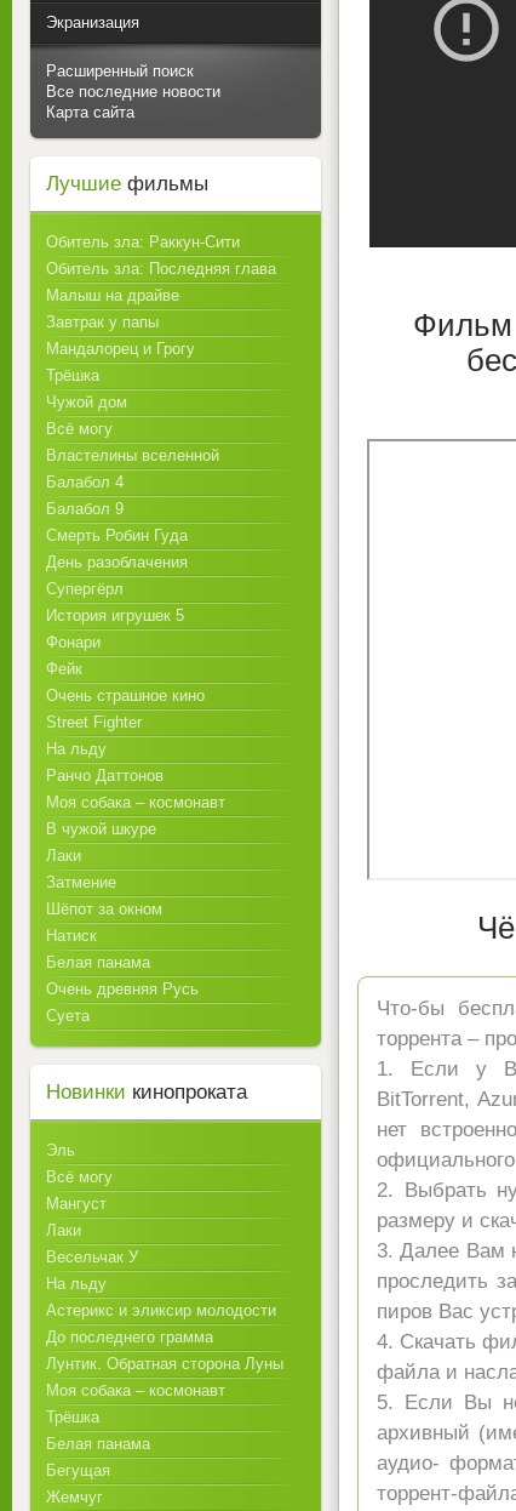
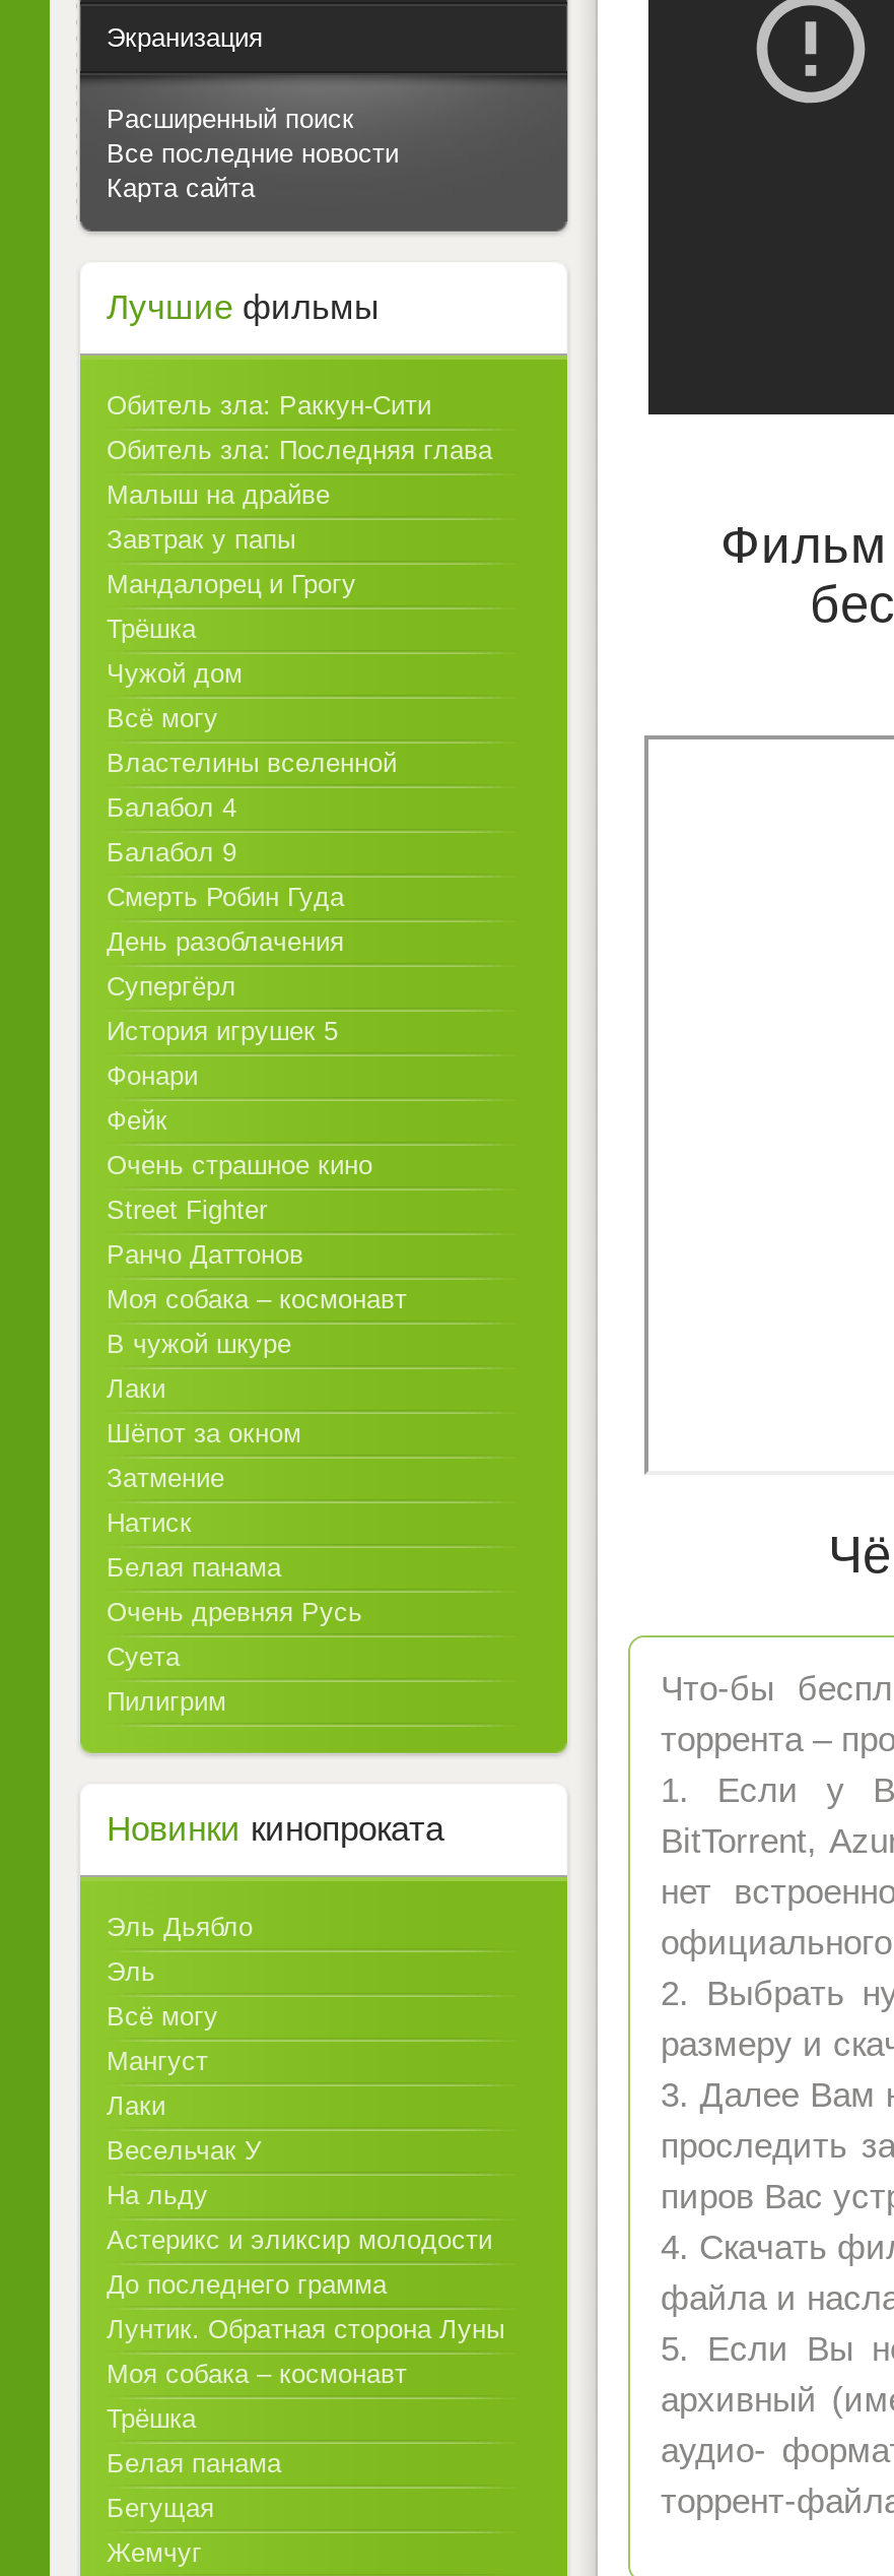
[46,740,107,758] На льду -> none
moved [46,766,225,865] -> [107,1239,407,1404]: Ранчо Даттонов | Моя собака – космонавт | В чужой шкуре | Лаки
moved [46,900,162,918] -> [107,1418,301,1448]: Шёпот за окном
moved [46,926,199,1025] -> [107,1507,362,1672]: Натиск | Белая панама | Очень древняя Русь | Суета
none -> [107,1686,226,1717] Пилигрим
none -> [107,1912,253,1942] Эль Дьябло

